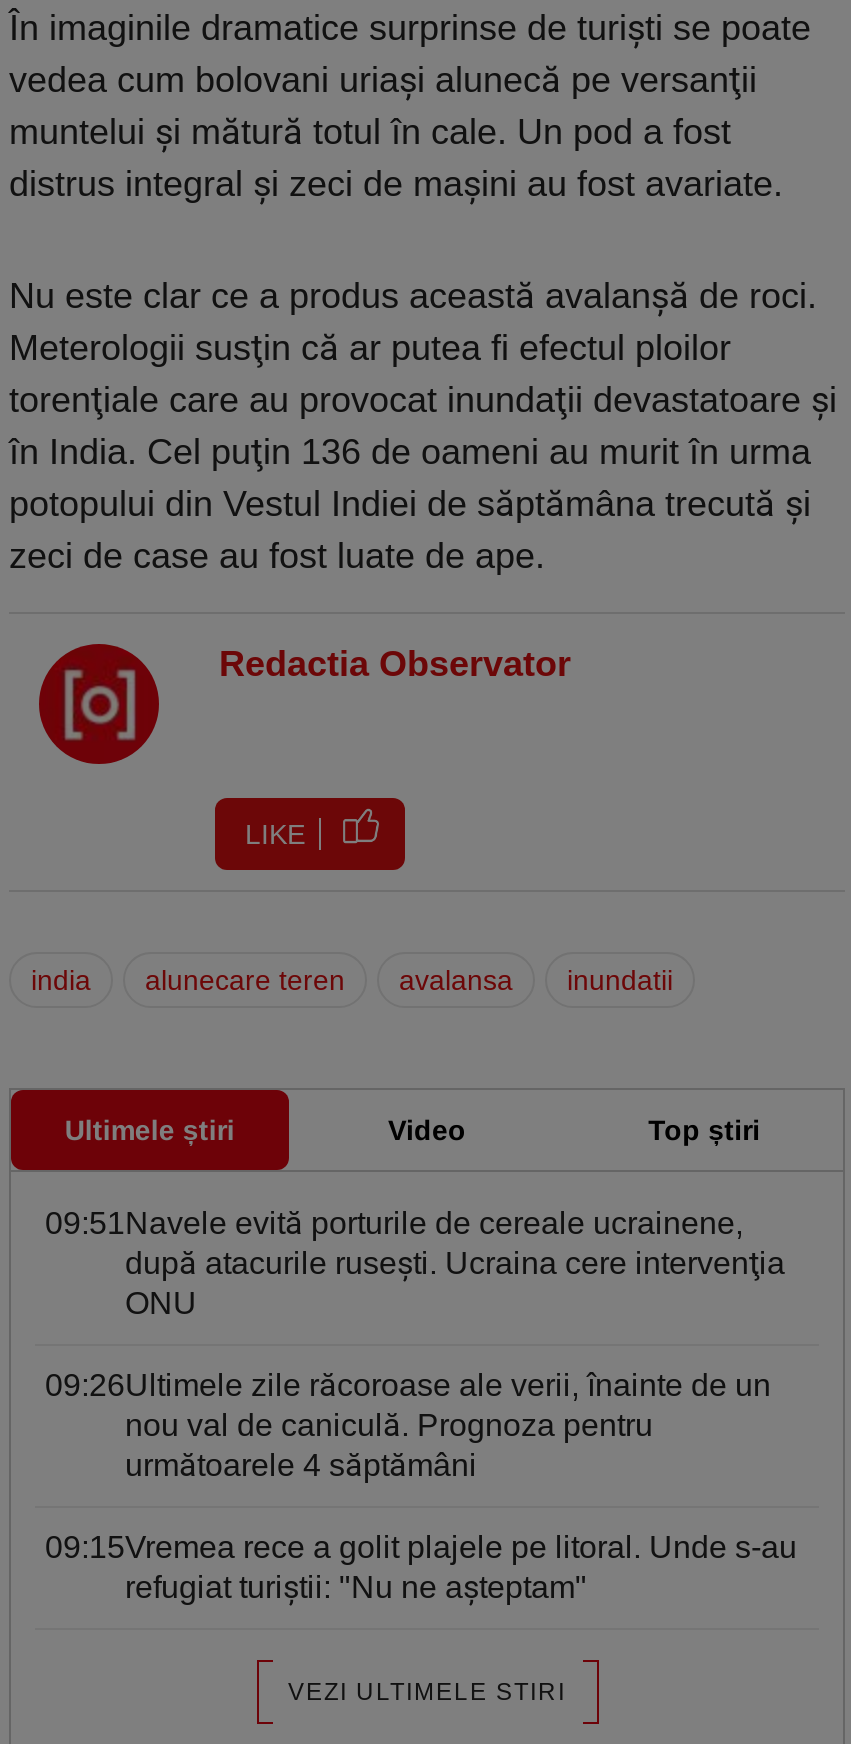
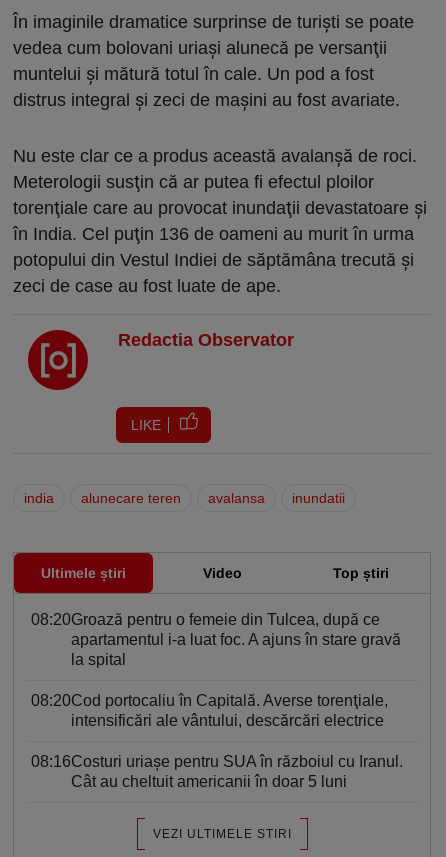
[45,1206,785,1320] 09:51Navele evită porturile de cereale ucrainene, | după atacurile ruseşti. Ucraina cere intervenţia | ONU -> [31,611,401,668] 08:20Groază pentru o femeie din Tulcea, după ce | apartamentul i-a luat foc. A ajuns în stare gravă | la spital
[45,1368,771,1482] 09:26Ultimele zile răcoroase ale verii, înainte de un | nou val de caniculă. Prognoza pentru | următoarele 4 săptămâni -> [31,692,388,729] 08:20Cod portocaliu în Capitală. Averse torenţiale, | intensificări ale vântului, descărcări electrice
[45,1530,797,1604] 09:15Vremea rece a golit plajele pe litoral. Unde s-au | refugiat turiștii: "Nu ne aşteptam" -> [31,753,403,790] 08:16Costuri uriaşe pentru SUA în războiul cu Iranul. | Cât au cheltuit americanii în doar 5 luni

